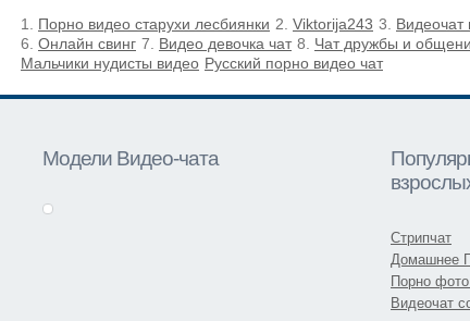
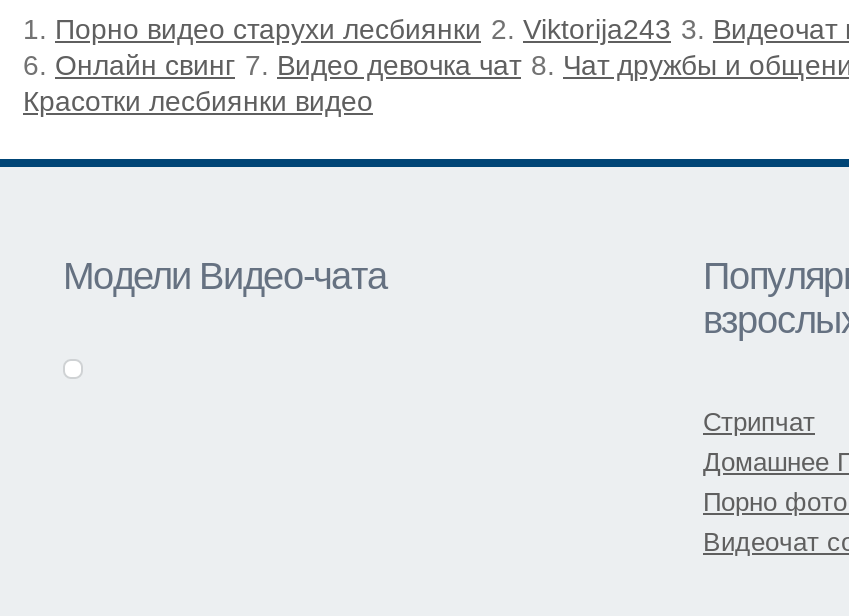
[21,54,383,72] Мальчики нудисты видео Русский порно видео чат -> [23,85,373,117] Красотки лесбиянки видео

